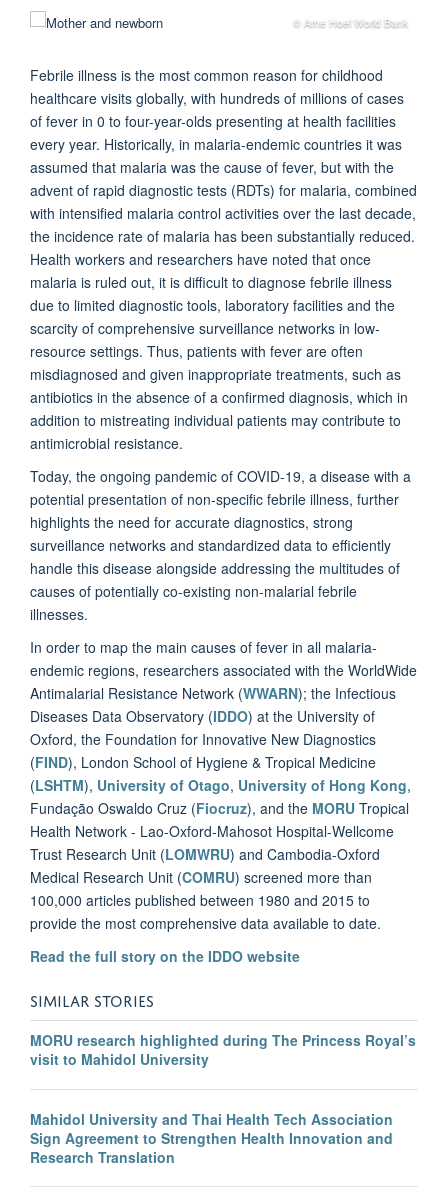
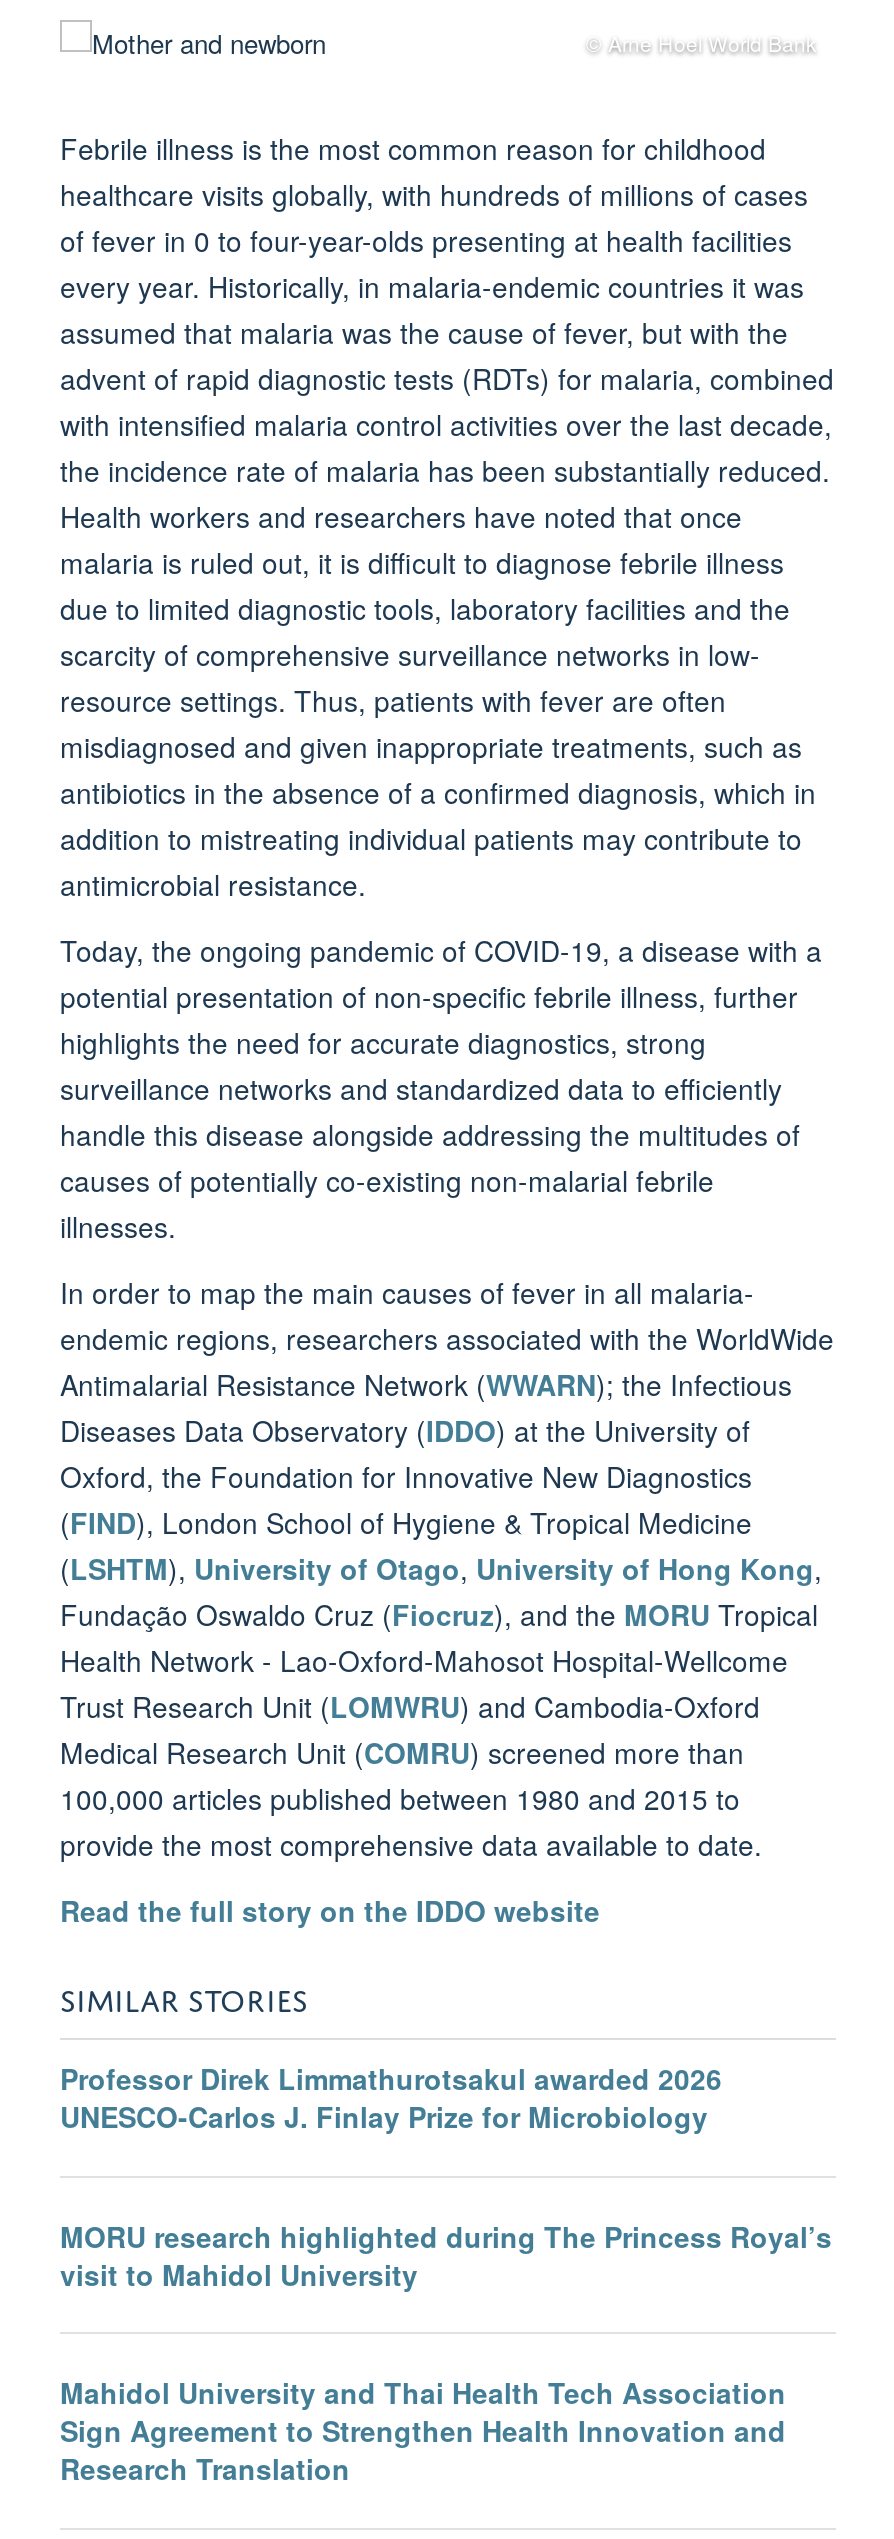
none -> [60,2057,722,2135] Professor Direk Limmathurotsakul awarded 2026 | UNESCO-Carlos J. Finlay Prize for Microbiology

